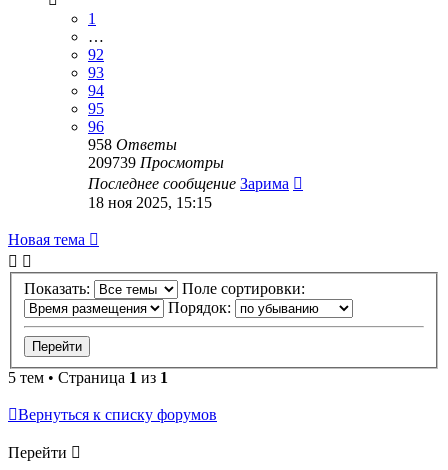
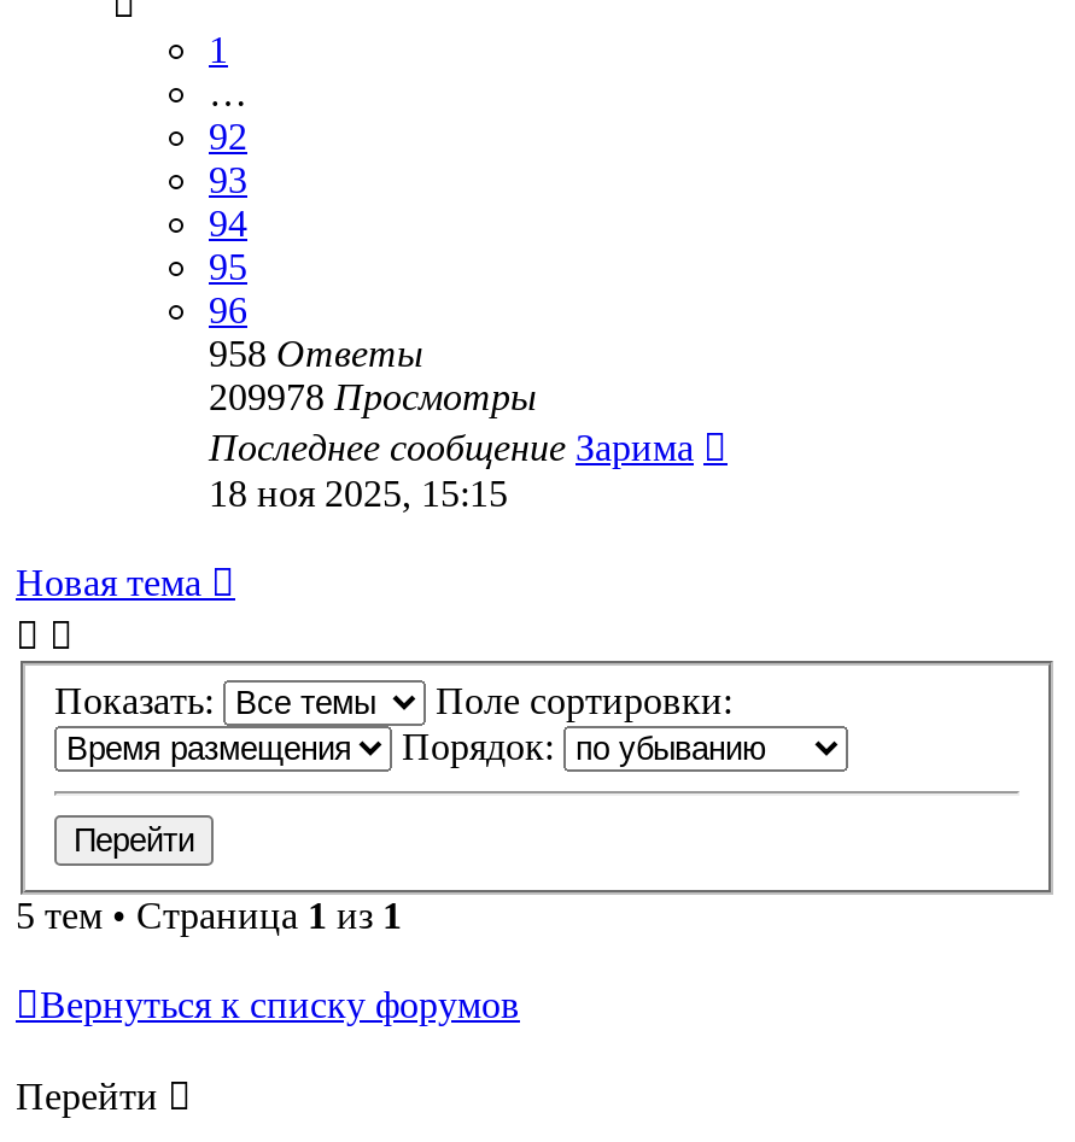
[88,154,224,171] 209739 Просмотры -> [209,377,537,418] 209978 Просмотры

